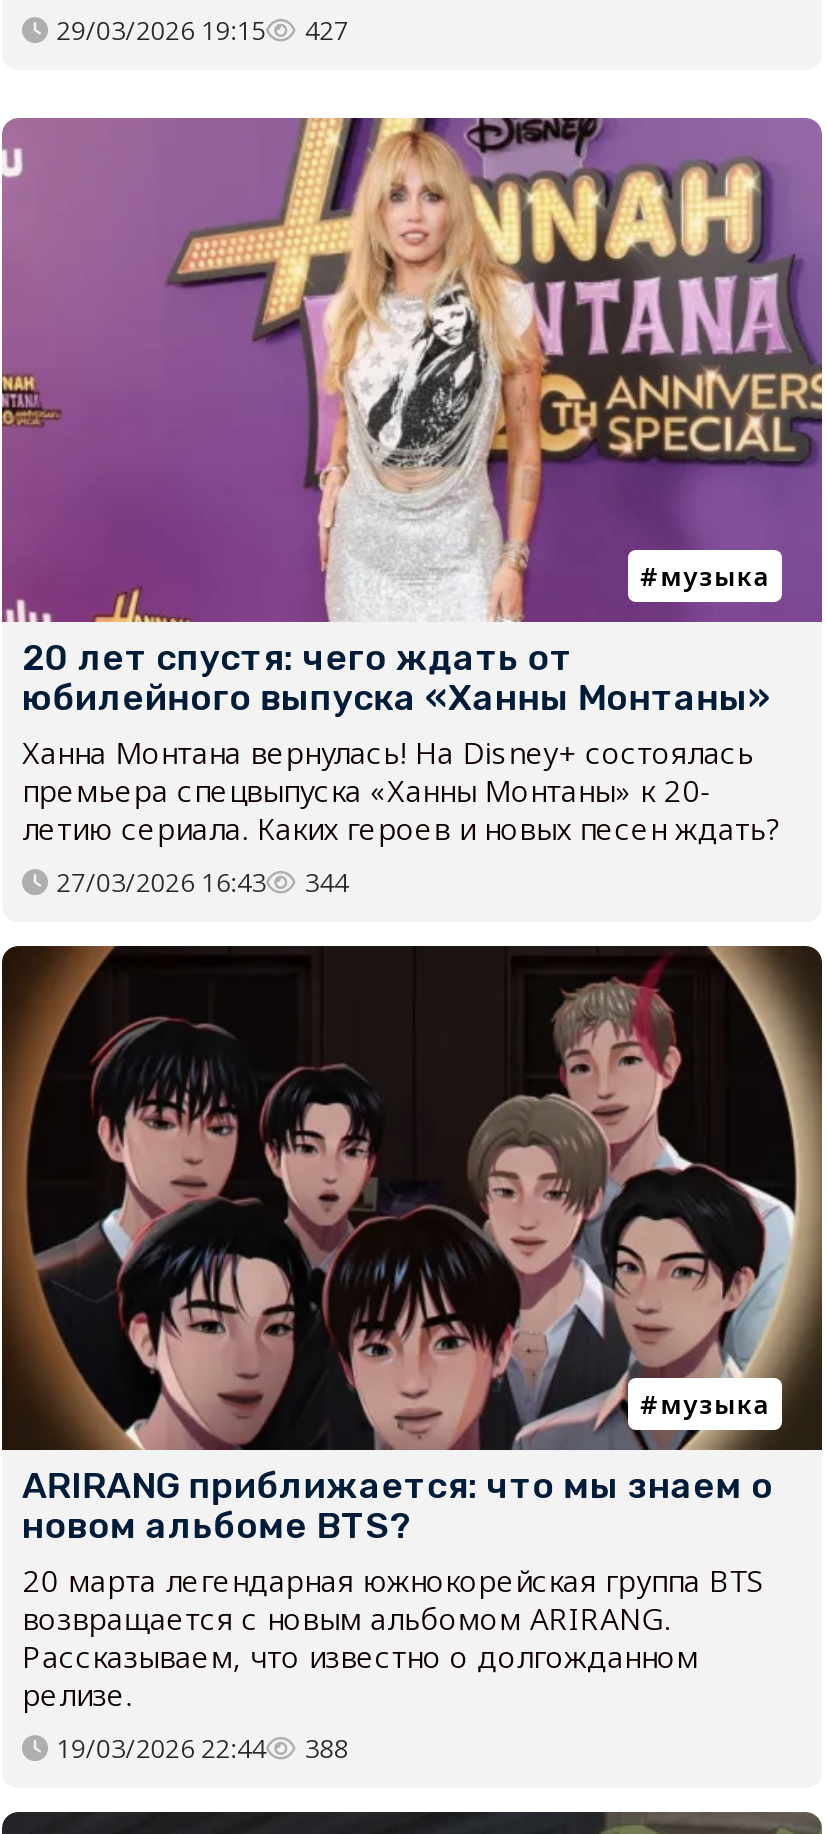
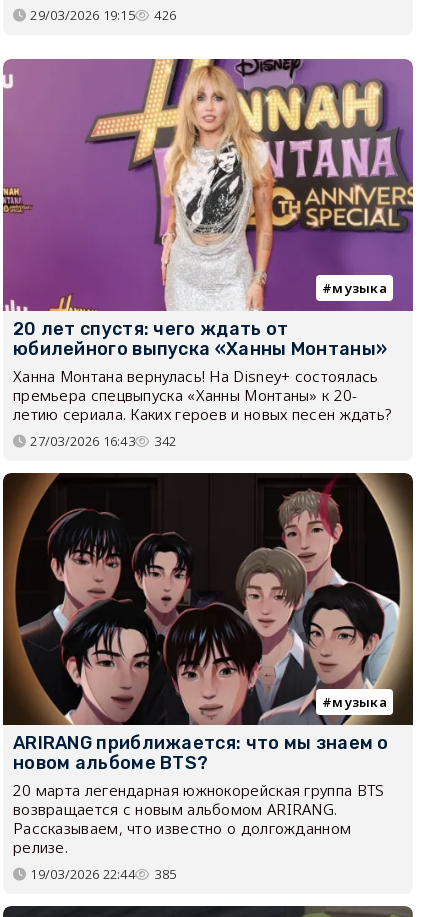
[57,11,349,47] 29/03/2026 19:15 427 -> [30,6,176,24] 29/03/2026 19:15 426
[57,863,349,899] 27/03/2026 16:43 344 -> [30,432,176,450] 27/03/2026 16:43 342
[57,1729,349,1765] 19/03/2026 22:44 388 -> [30,865,176,883] 19/03/2026 22:44 385

